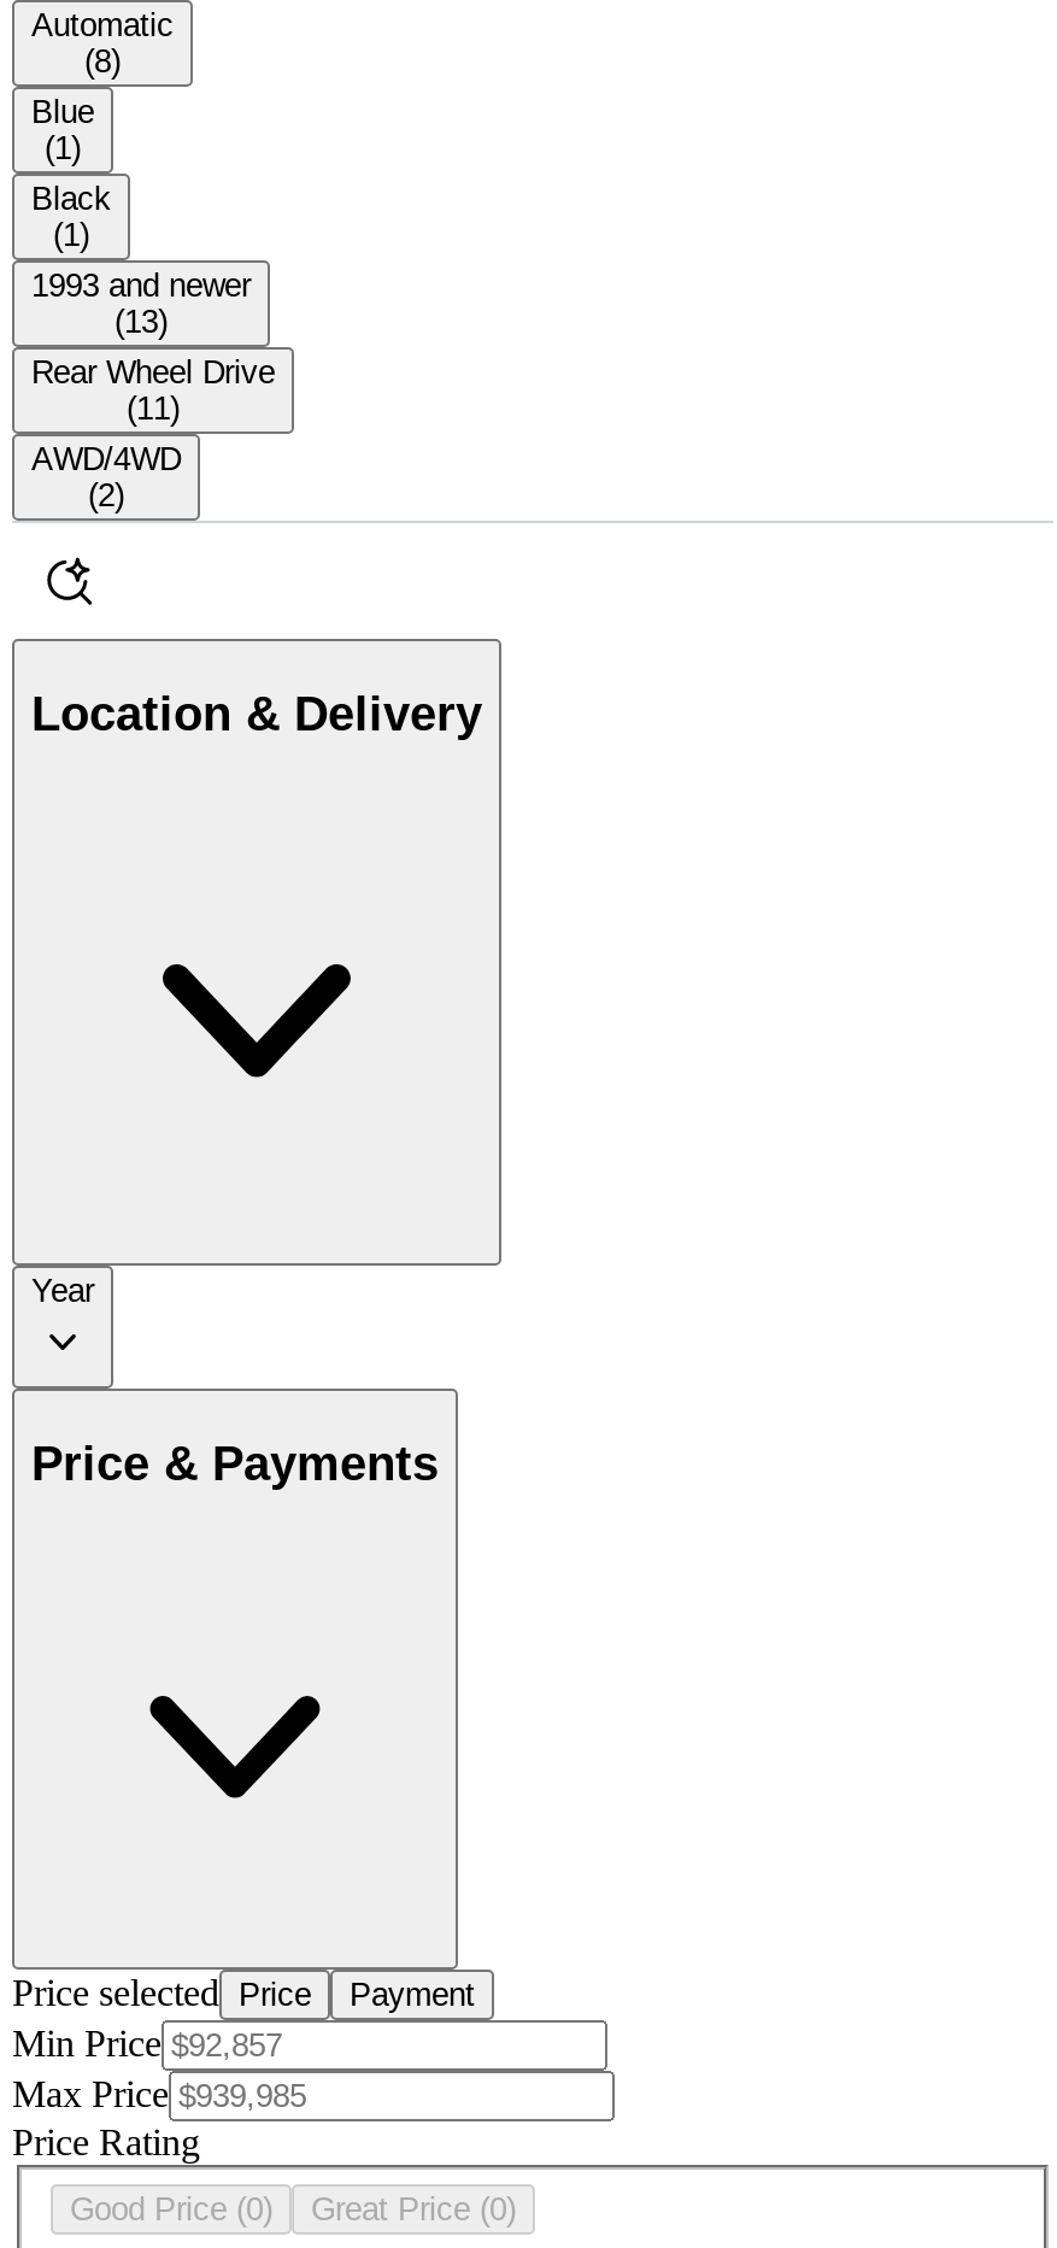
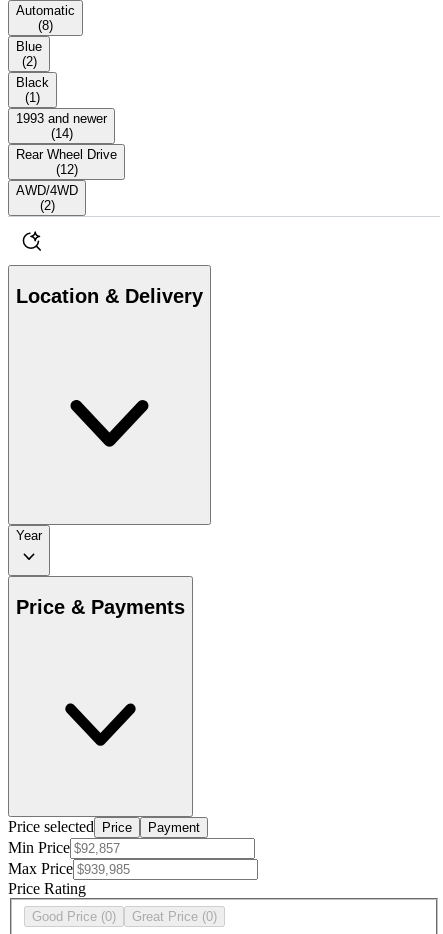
[45,130,81,166] (1) -> [21,54,36,69] (2)
[114,304,168,340] (13) -> [50,126,72,141] (14)
[127,390,180,426] (11) -> [55,162,77,177] (12)

